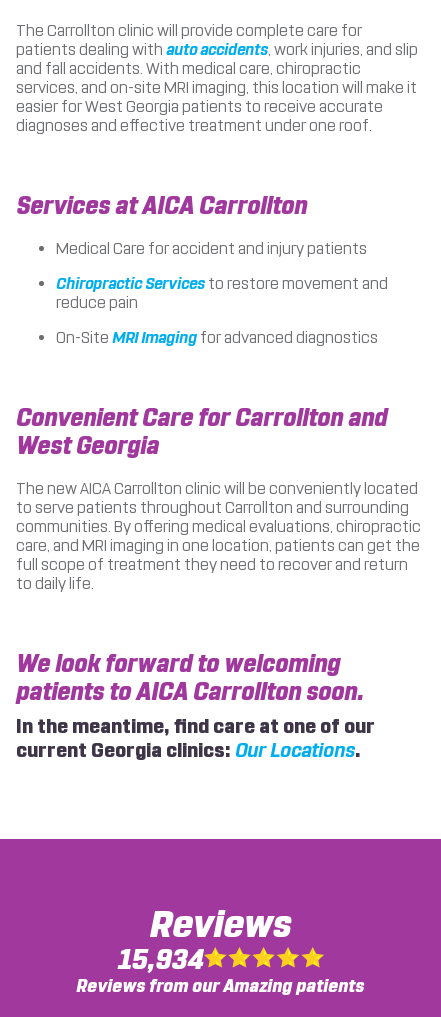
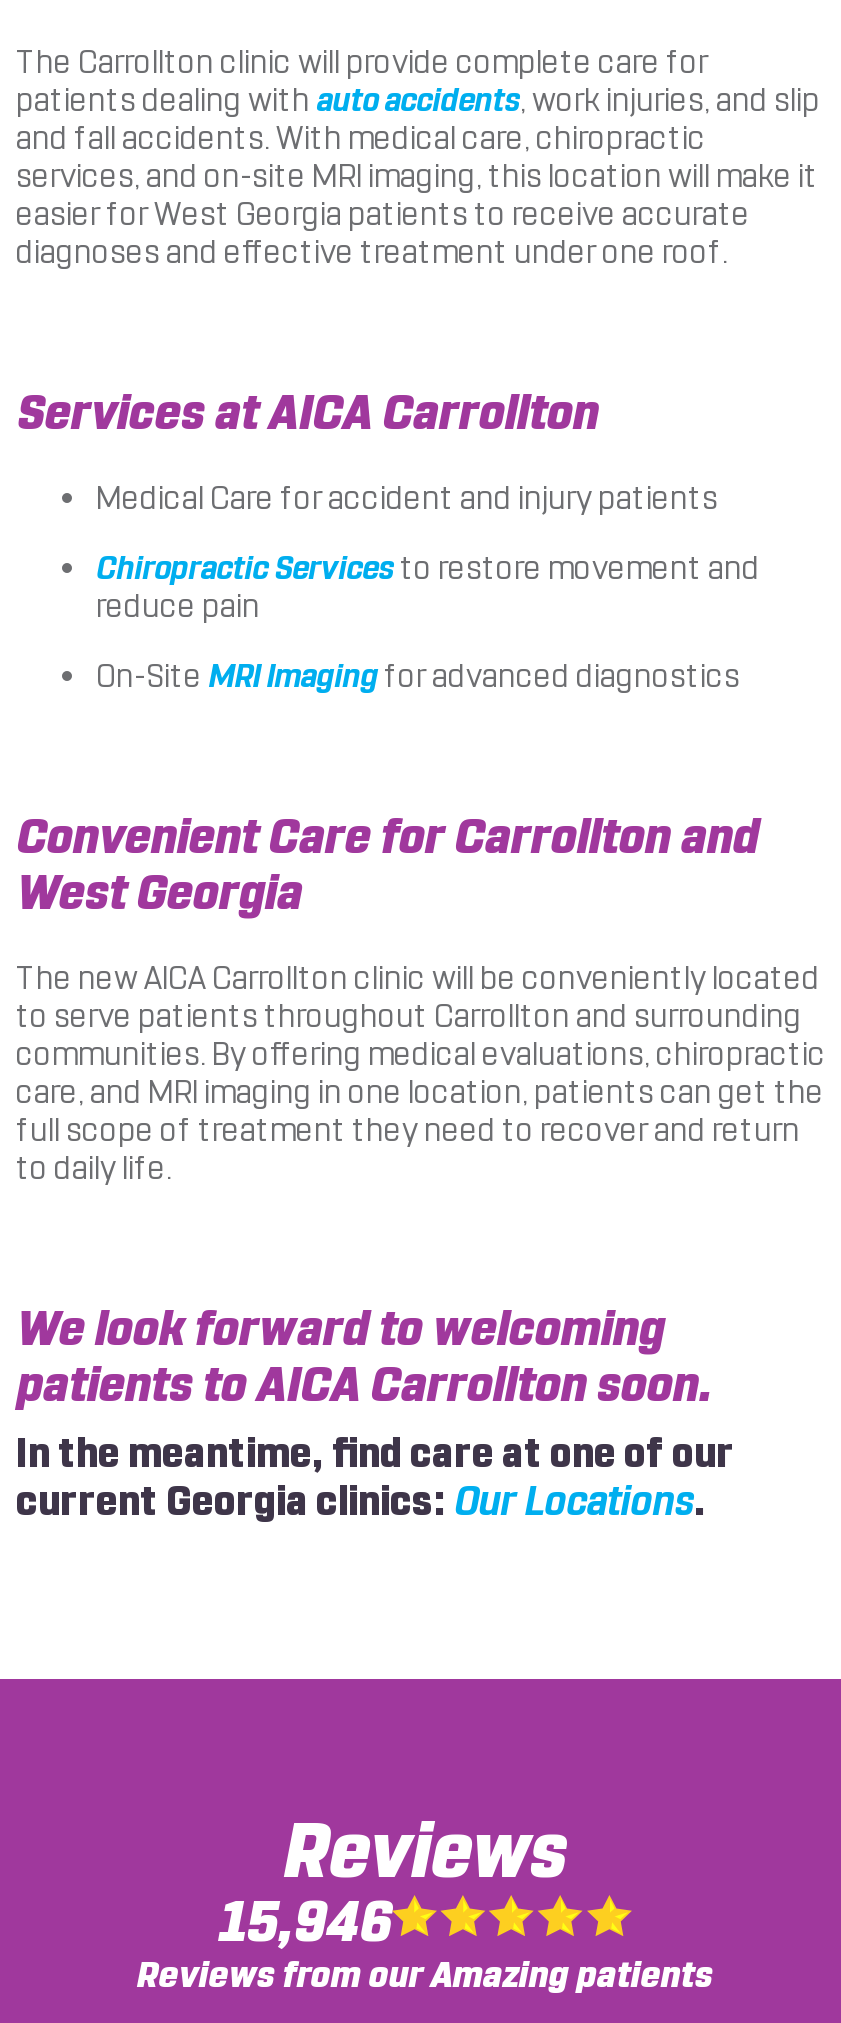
[116,943,203,976] 15,934 -> [217,1888,391,1954] 15,946

